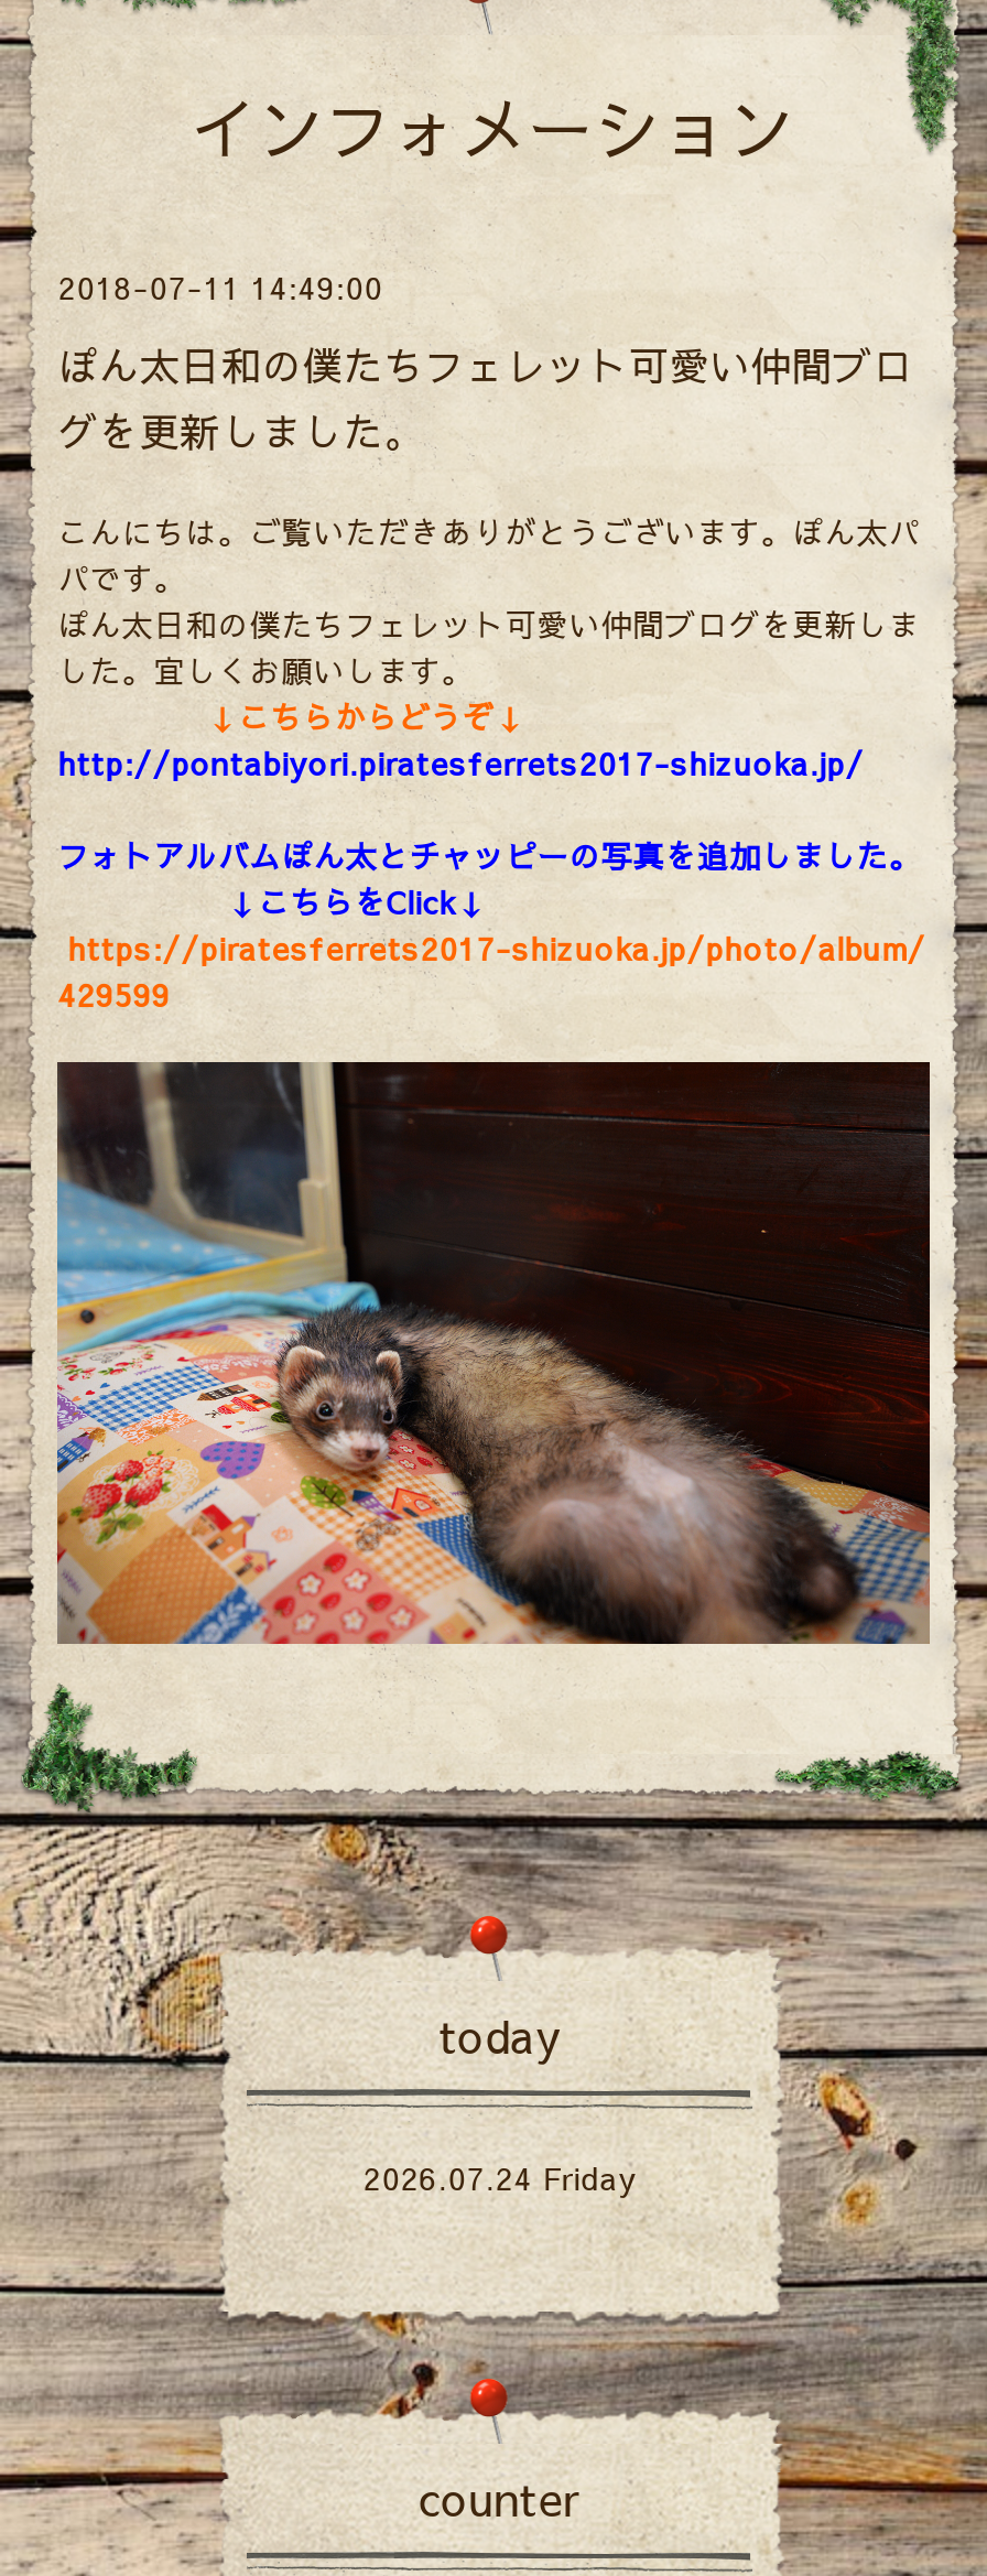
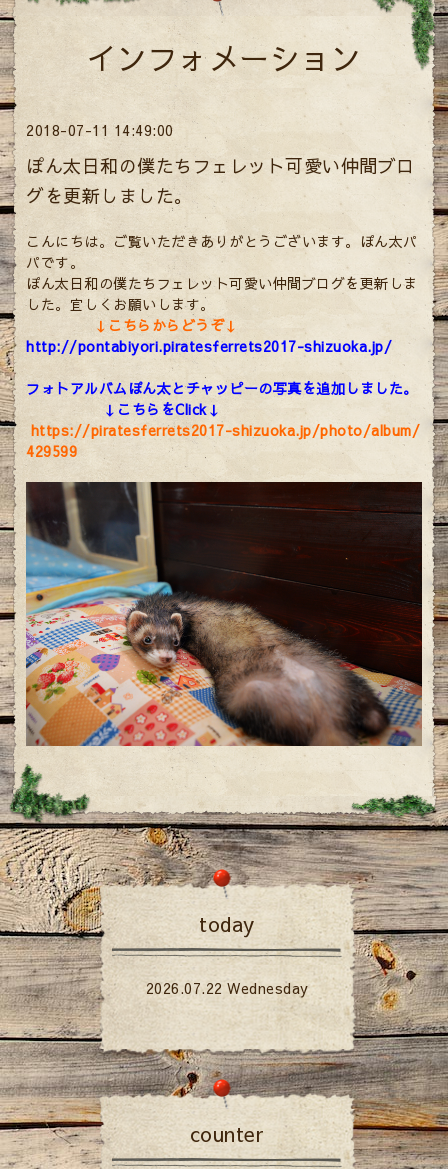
[363,2155,637,2199] 2026.07.24 Friday -> [145,978,308,998] 2026.07.22 Wednesday

